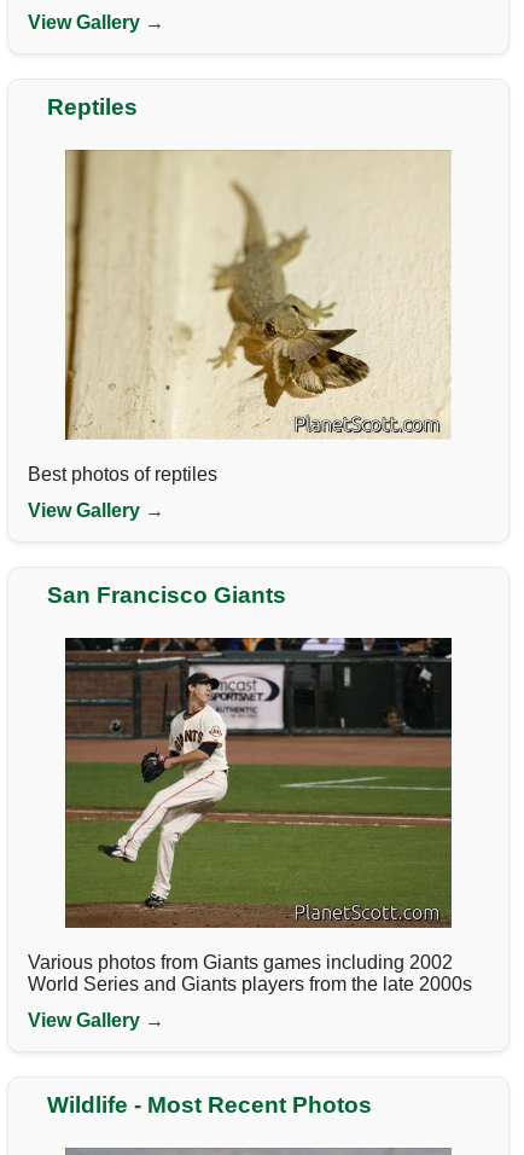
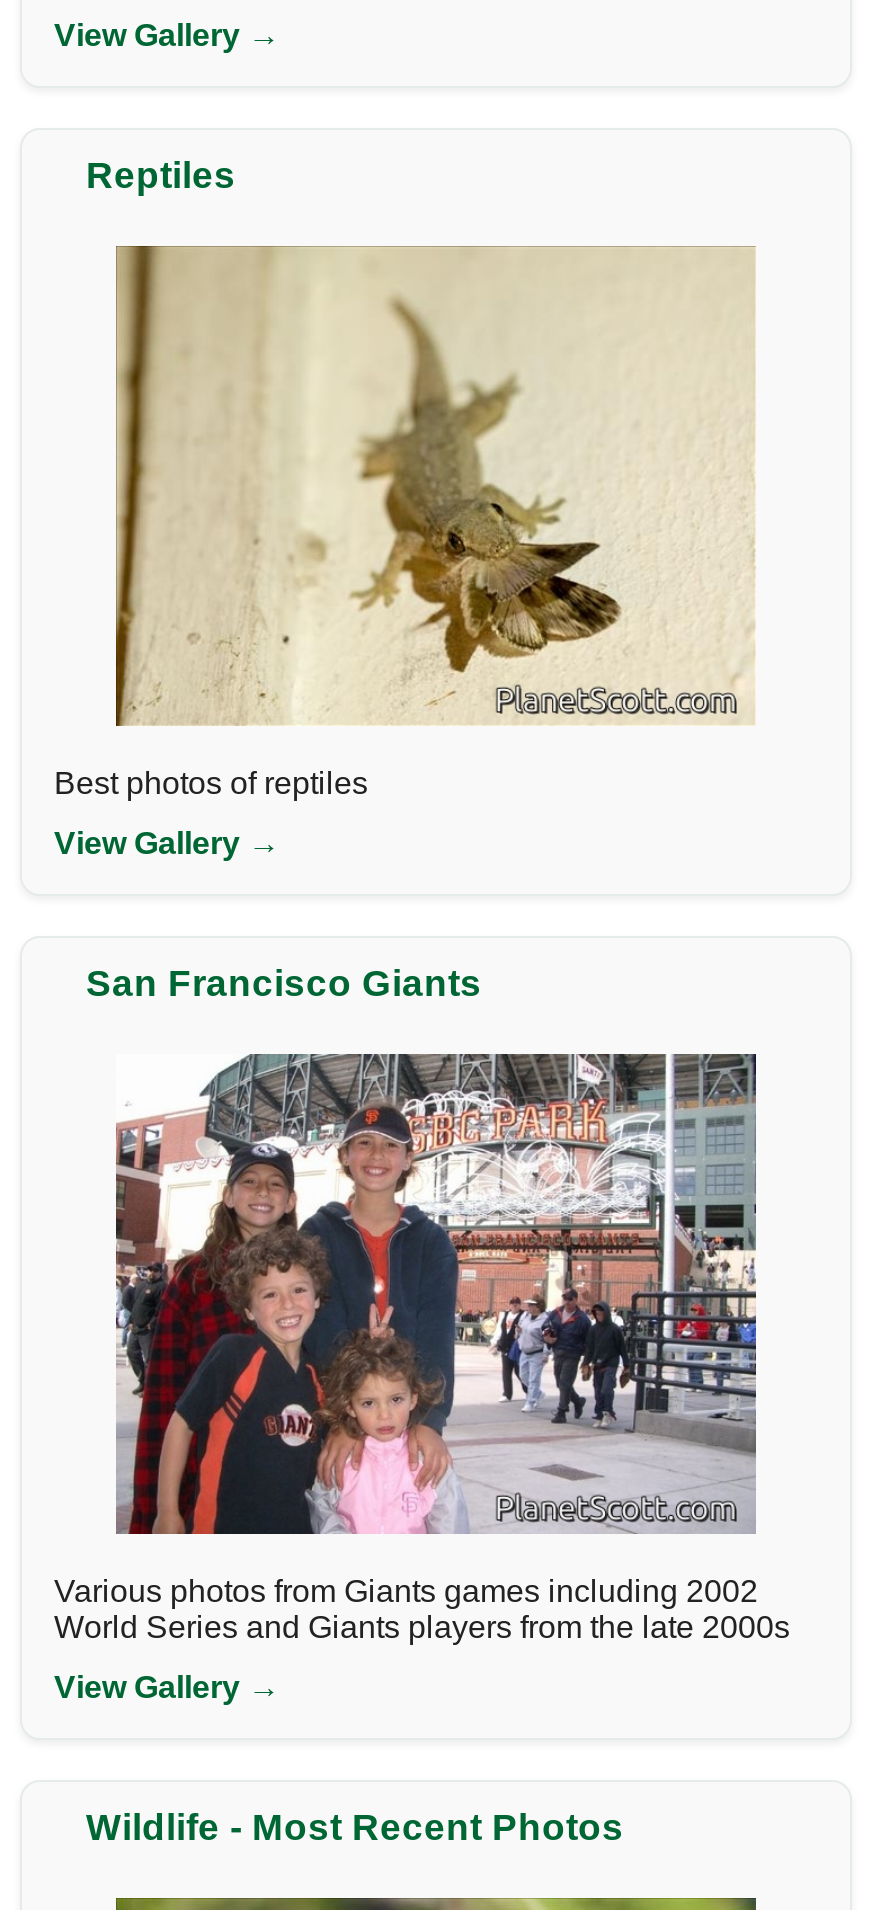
[64,637,453,929] [image] -> [114,1052,758,1536] [image]

